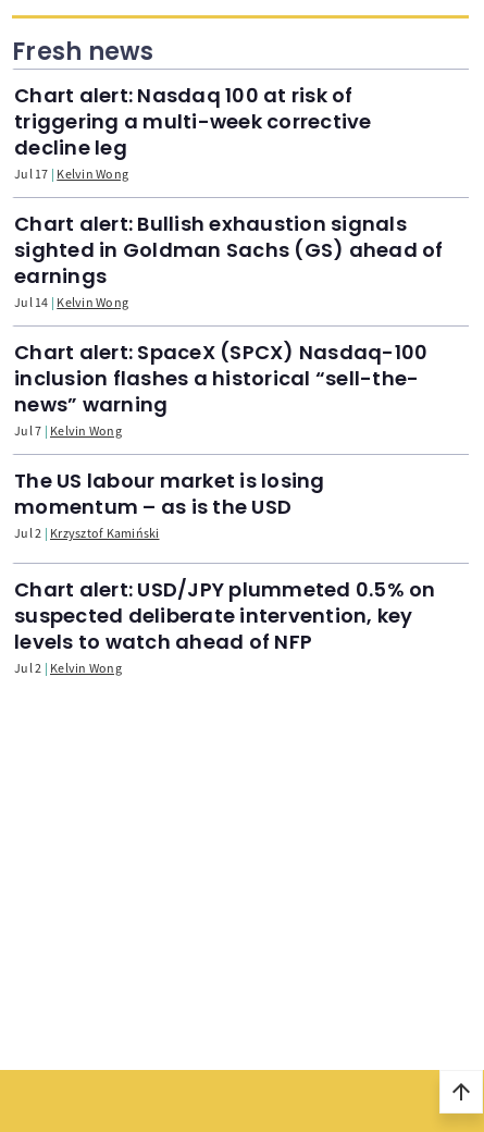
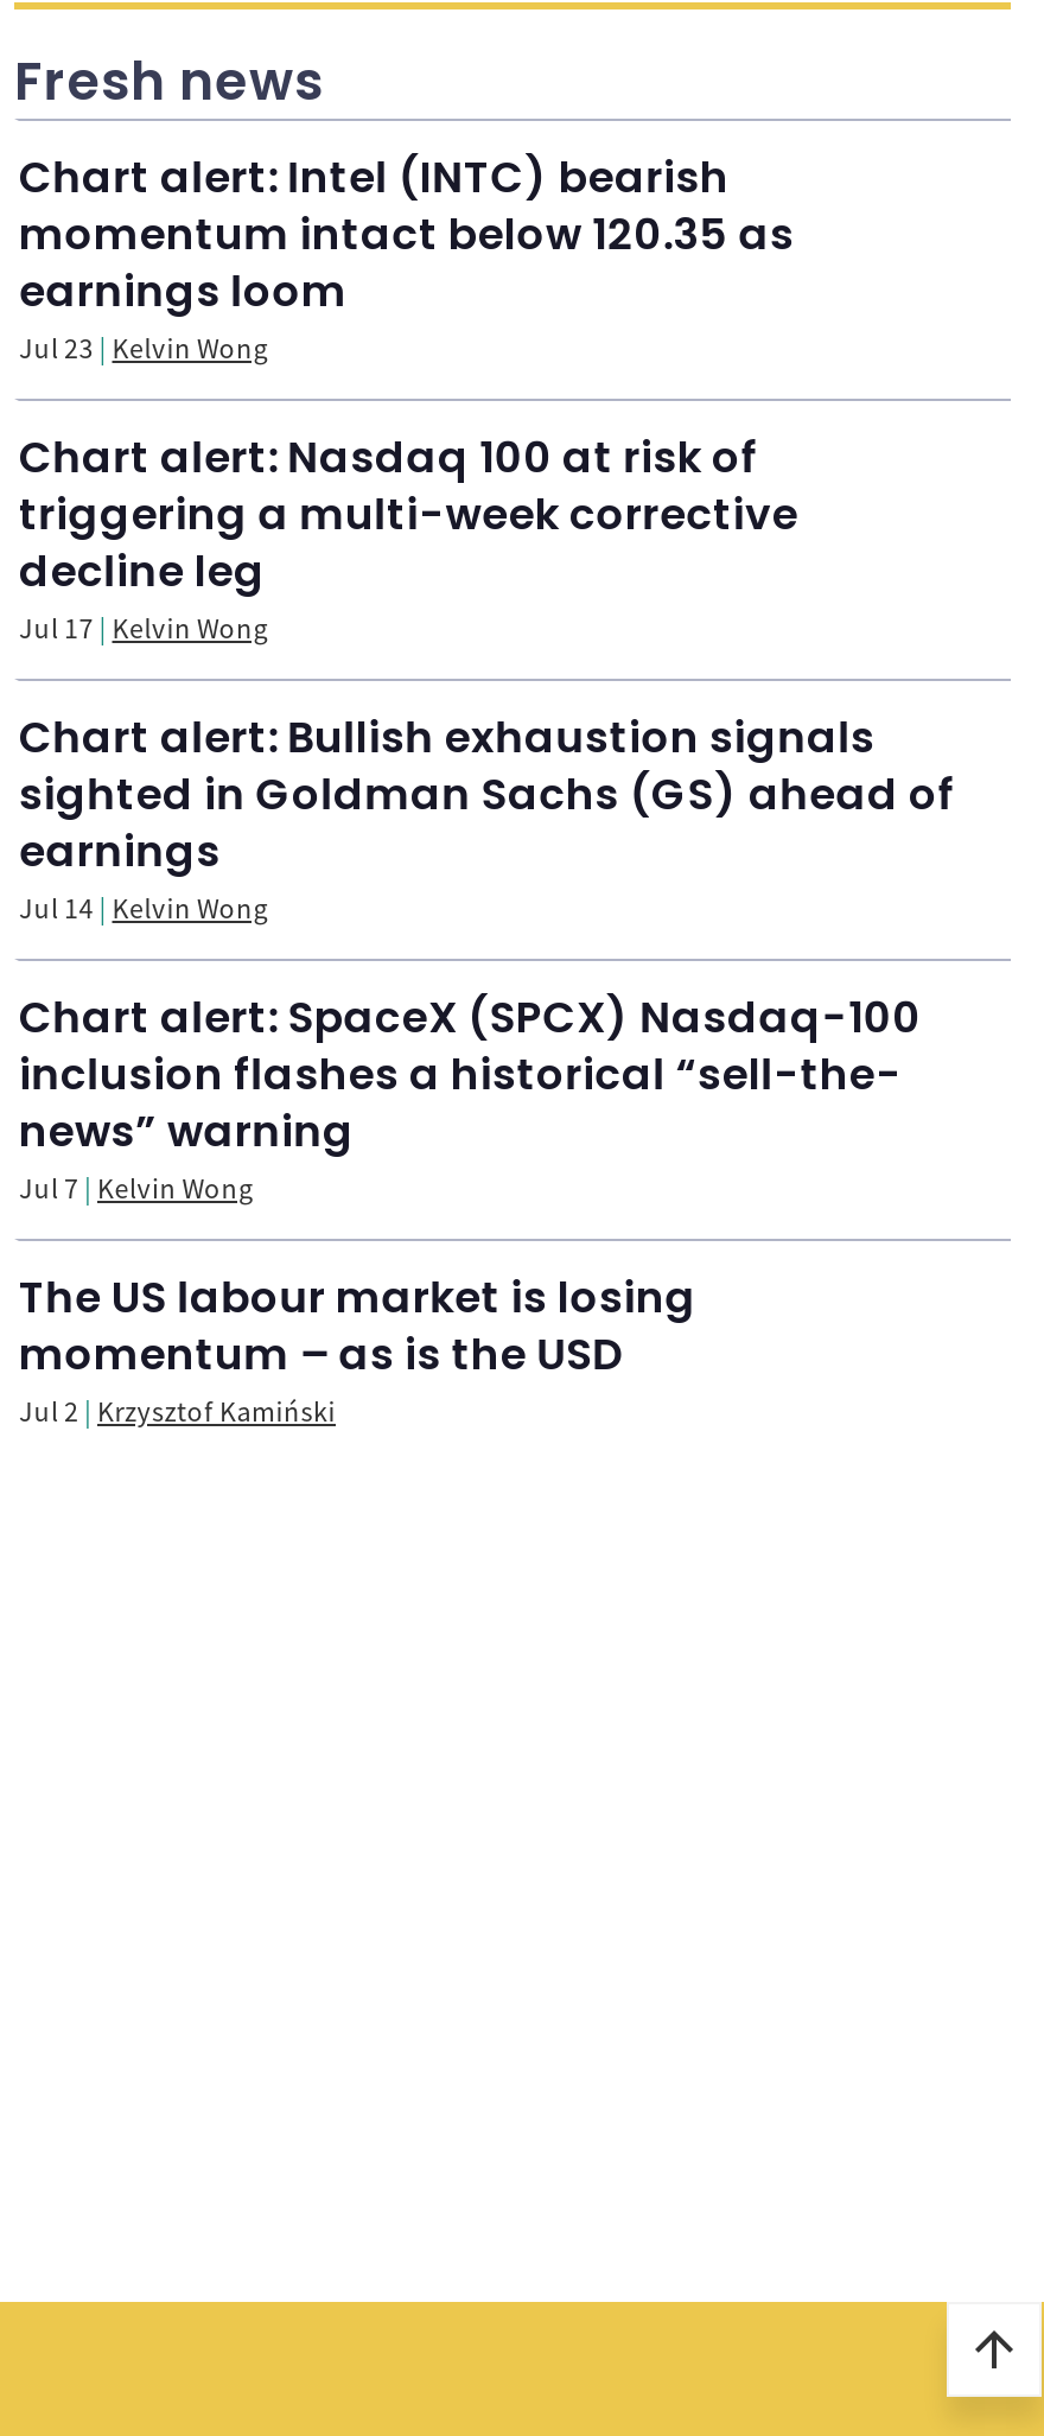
none -> [19,148,794,366] Chart alert: Intel (INTC) bearish | momentum intact below 120.35 as | earnings loom | Jul 23 Kelvin Wong
moved [14,82,443,541] -> [19,428,955,1430]: Chart alert: Nasdaq 100 at risk of | triggering a multi-week corrective | decline leg | ... | momentum – as is the USD | Jul 2 Krzysztof Kamiński
[14,576,436,676] Chart alert: USD/JPY plummeted 0.5% on | suspected deliberate intervention, key | levels to watch ahead of NFP | Jul 2 Kelvin Wong -> none

